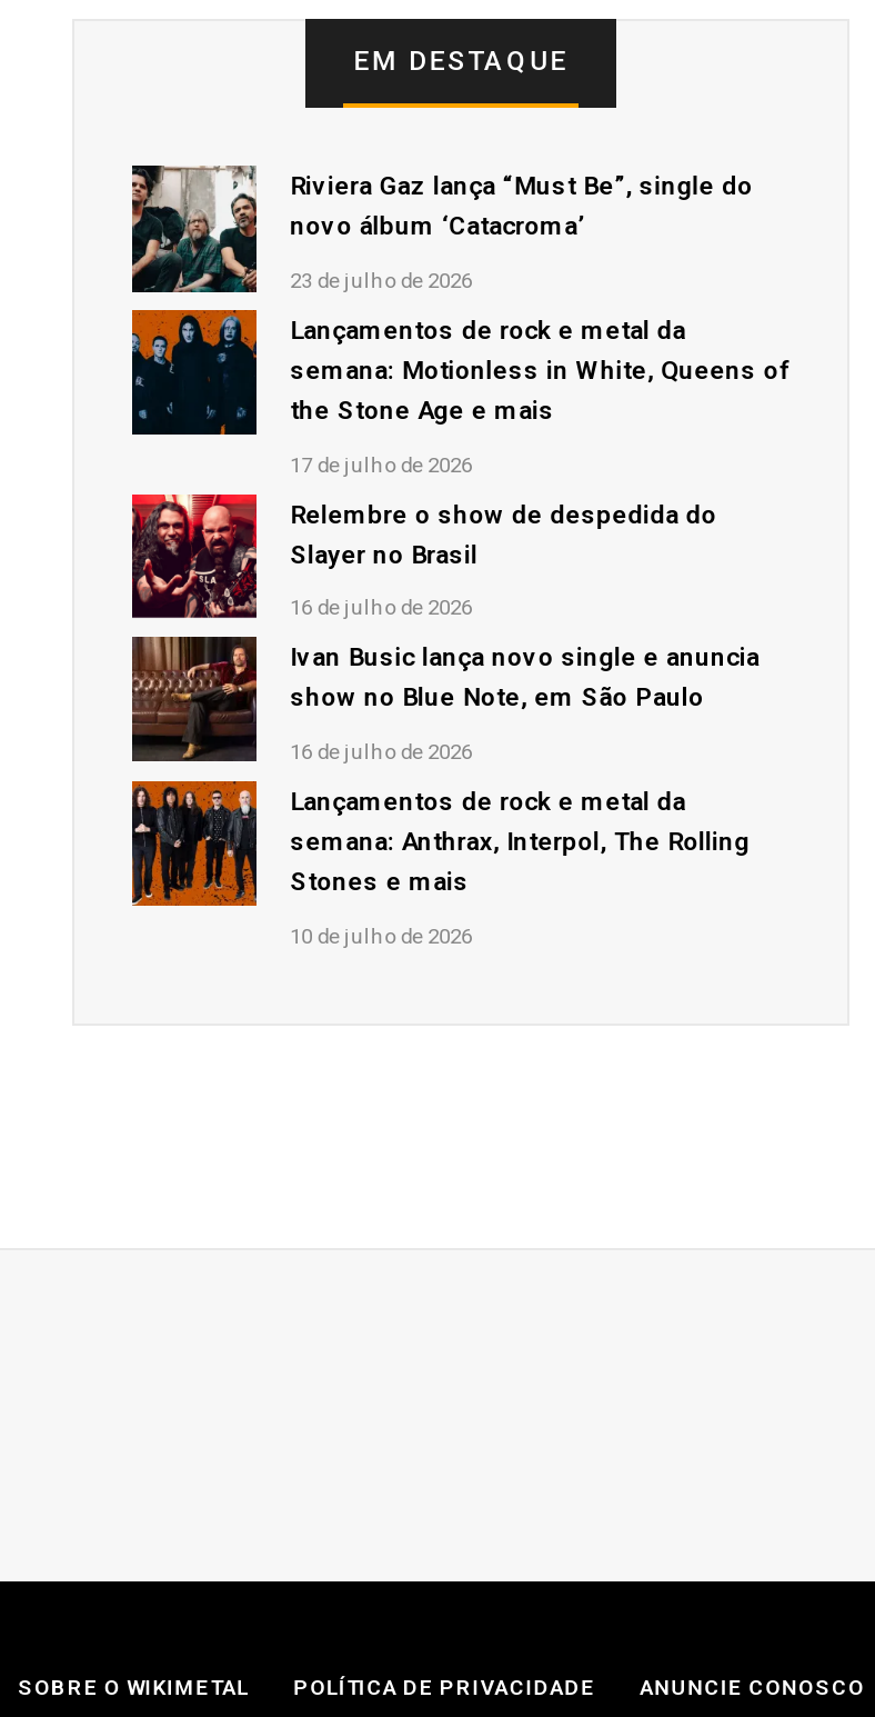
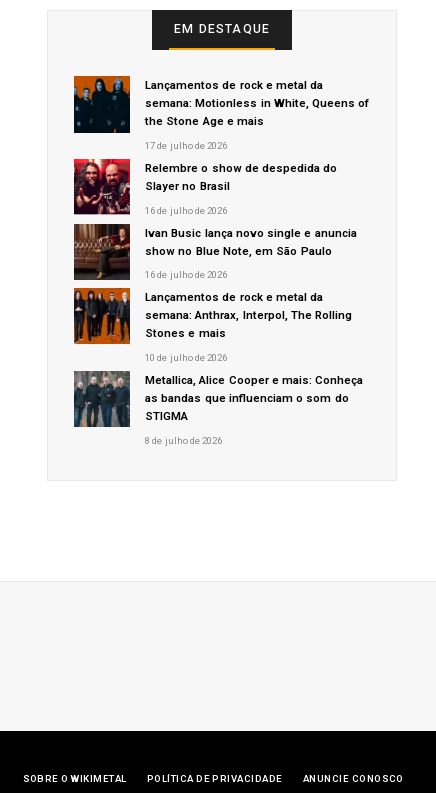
[130,163,753,295] [image] | Riviera Gaz lança “Must Be”, single do | novo álbum ‘Catacroma’ | 23 de julho de 2026 -> none
moved [128,315,788,947] -> [72,78,369,363]: [image] | Lançamentos de rock e metal da | semana: Motionless in White, Queens of | ... | Stones e mais | 10 de julho de 2026
none -> [73,370,363,445] [image] | Metallica, Alice Cooper e mais: Conheça | as bandas que influenciam o som do | STIGMA | 8 de julho de 2026

